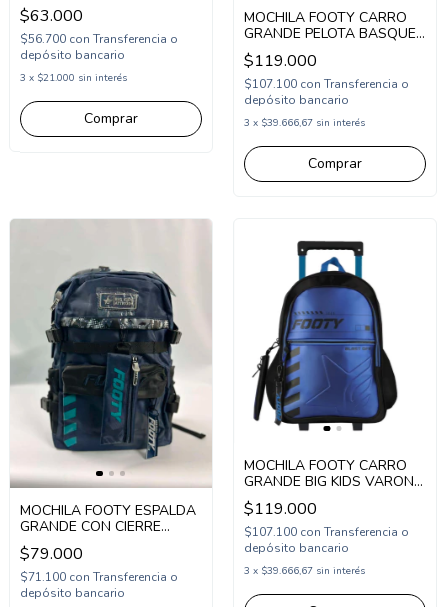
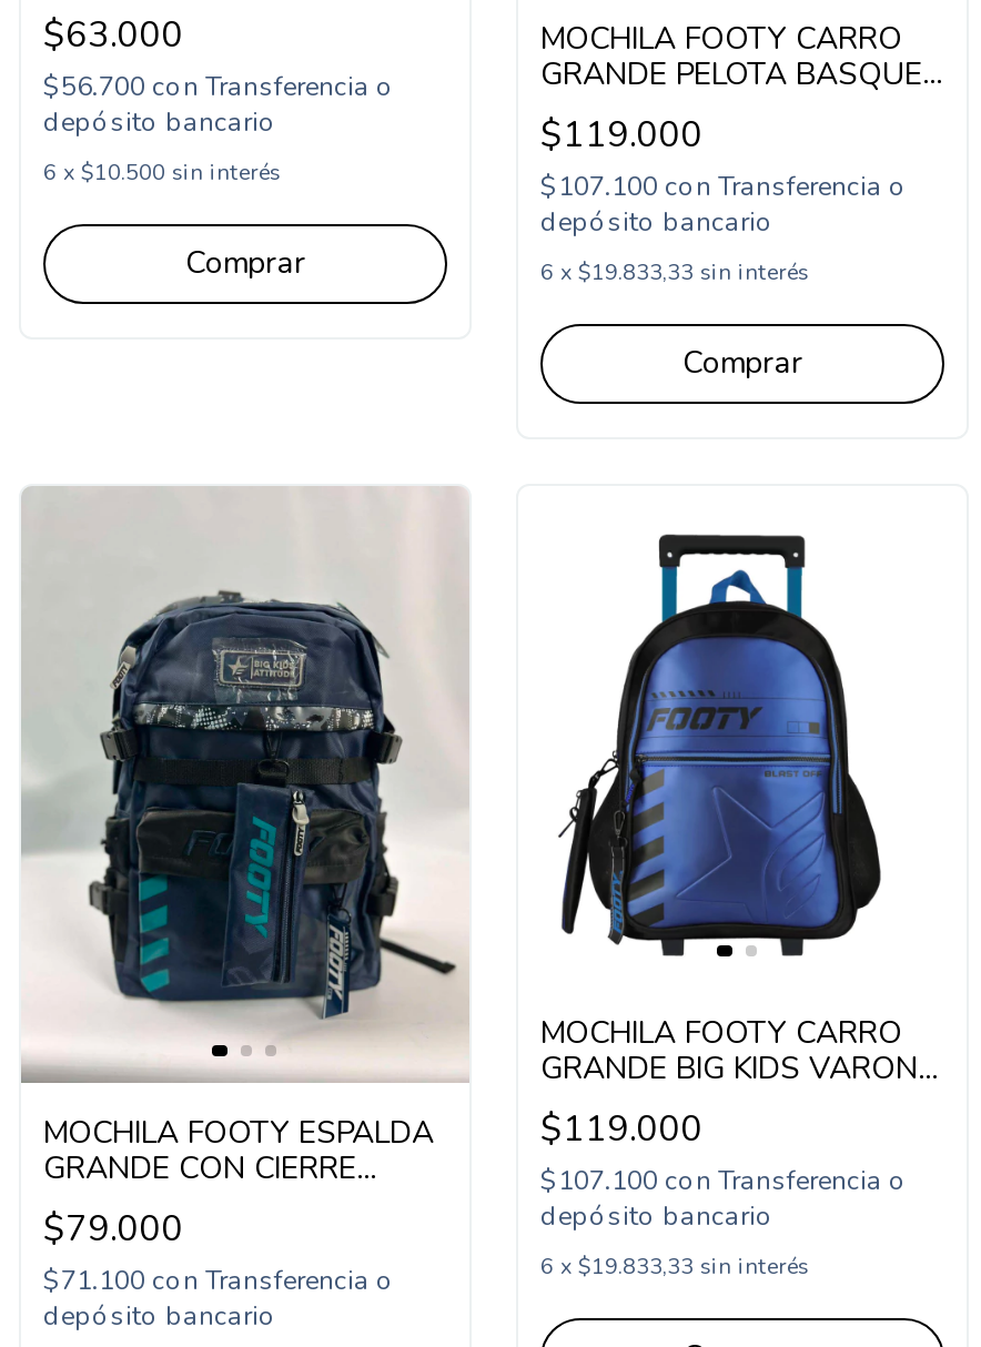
[20,71,127,85] 3 x $21.000 sin interés -> [43,157,281,188] 6 x $10.500 sin interés
[244,116,365,130] 3 x $39.666,67 sin interés -> [540,257,809,288] 6 x $19.833,33 sin interés
[244,564,365,578] 3 x $39.666,67 sin interés -> [540,1252,809,1283] 6 x $19.833,33 sin interés

